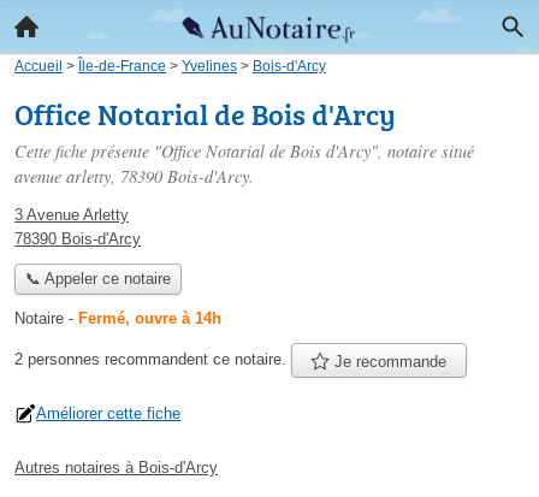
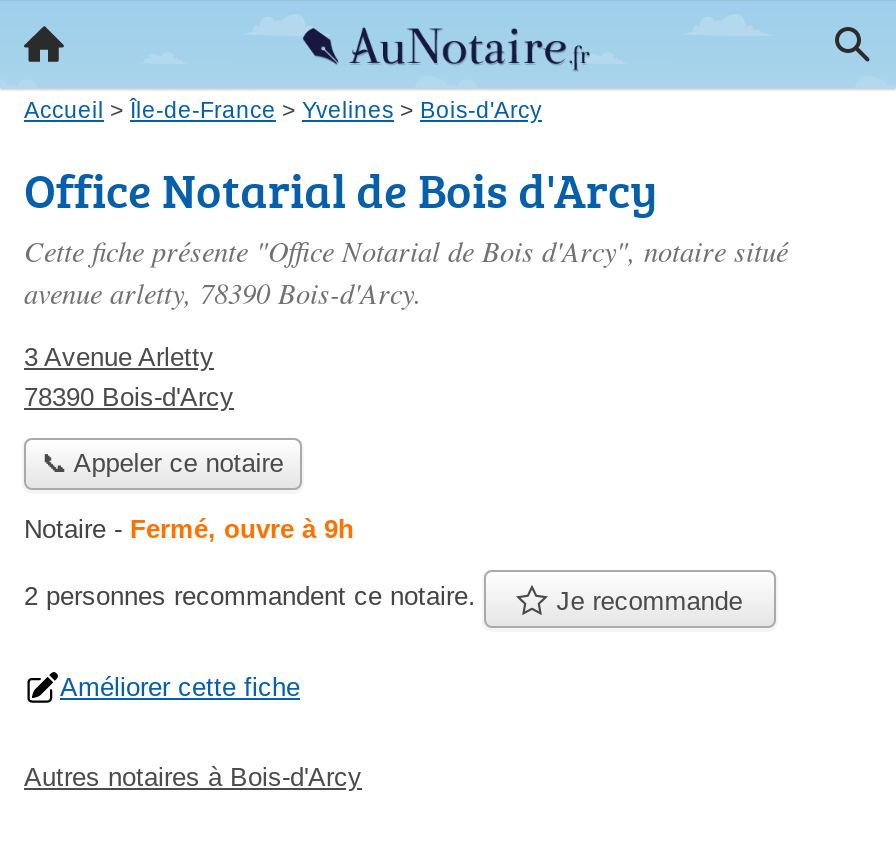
[14,310,221,328] Notaire - Fermé, ouvre à 14h -> [24,515,354,545] Notaire - Fermé, ouvre à 9h

